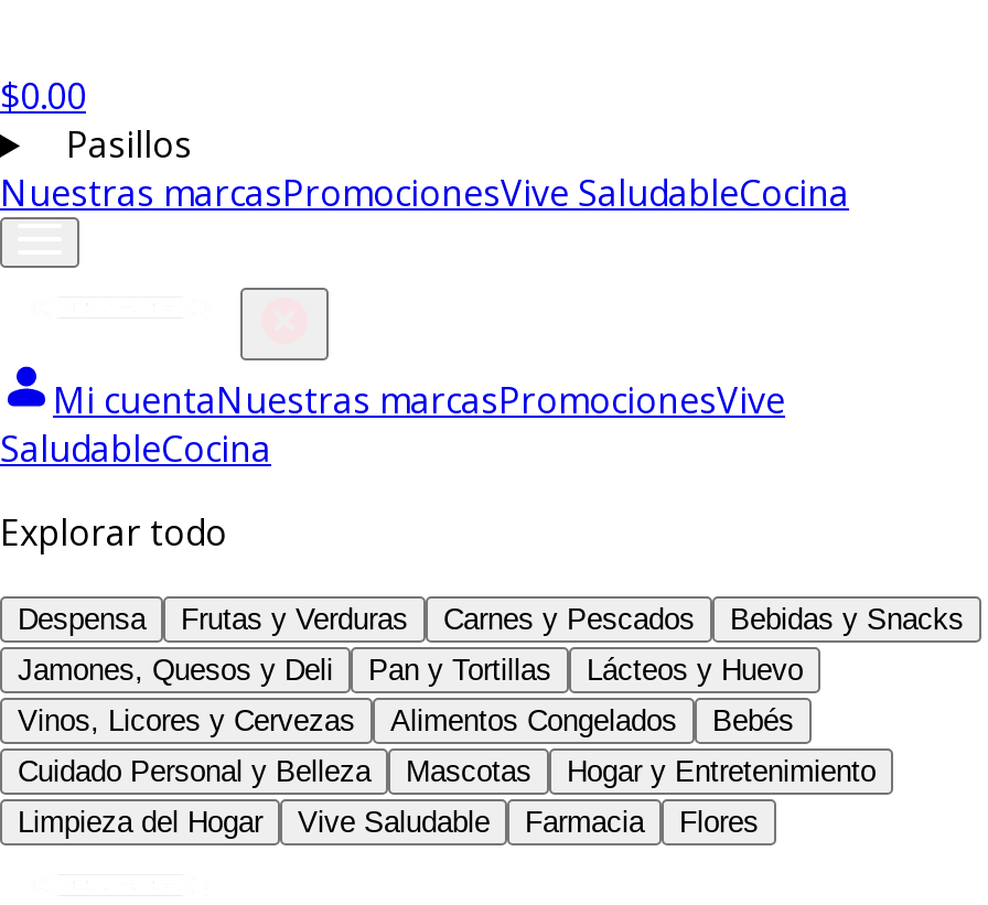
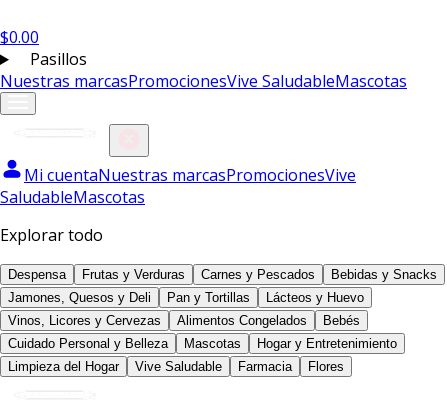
[0,169,849,217] Nuestras marcasPromocionesVive SaludableCocina -> [0,70,407,92] Nuestras marcasPromocionesVive SaludableMascotas
[0,424,271,473] SaludableCocina -> [0,186,145,208] SaludableMascotas

